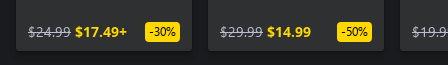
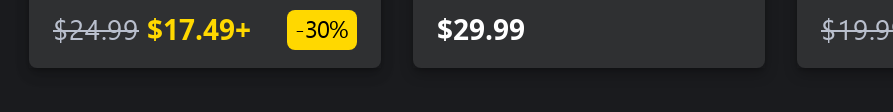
[220,22,368,41] $29.99 $14.99 | -50% -> [437,10,525,48] $29.99

